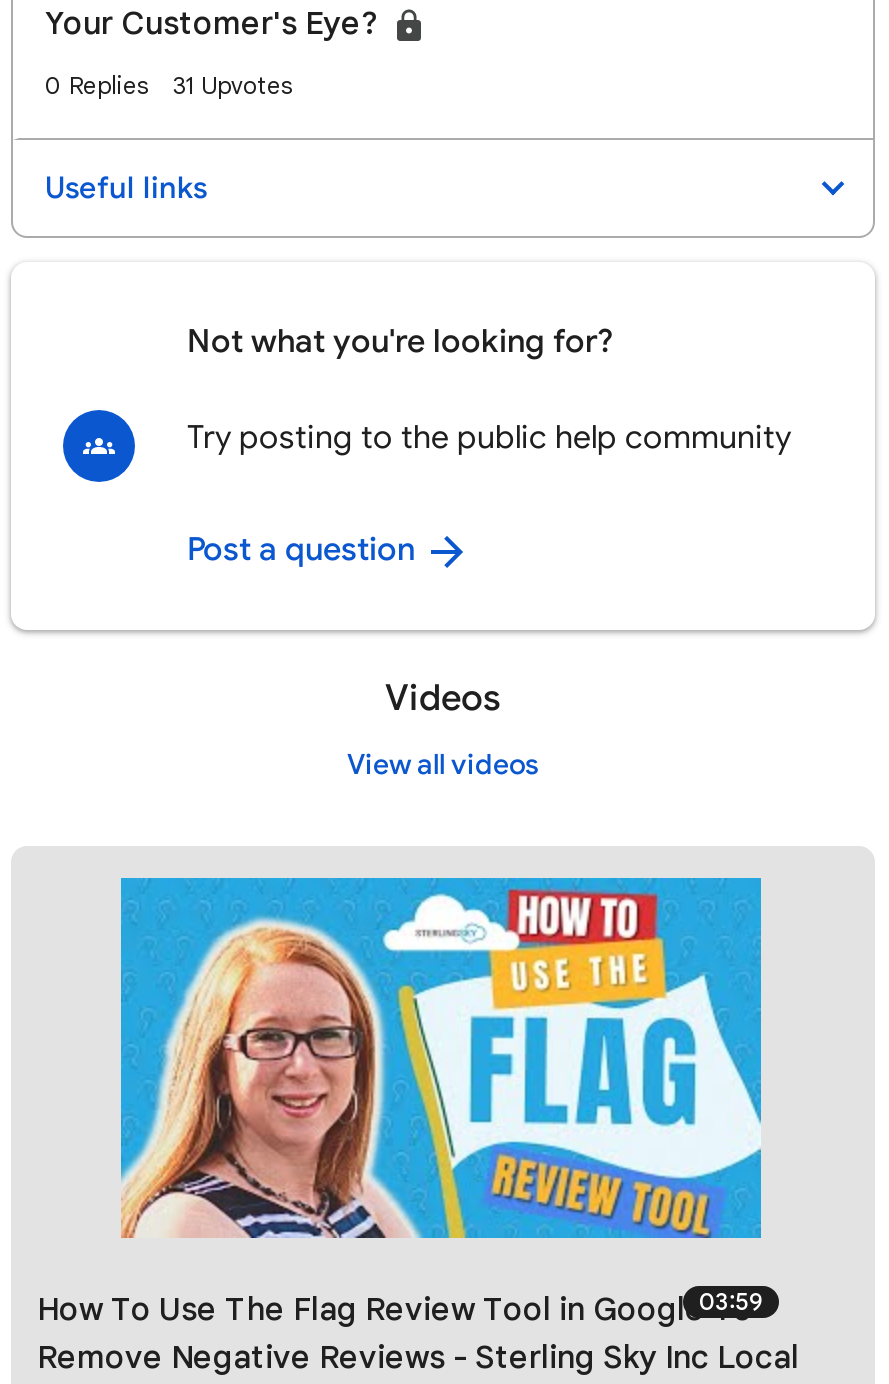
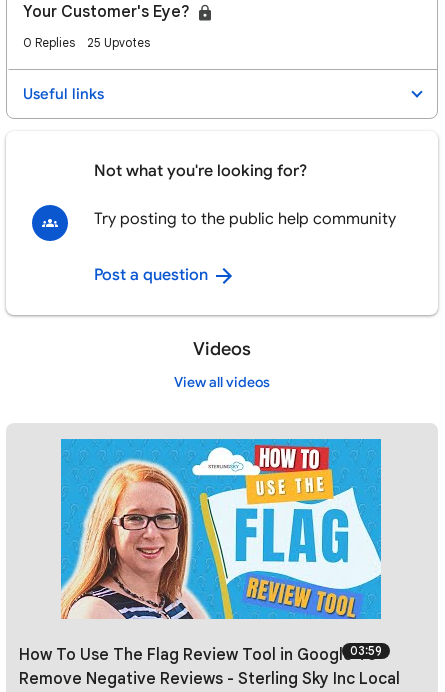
[173,70,293,100] 31 Upvotes -> [87,35,150,50] 25 Upvotes

